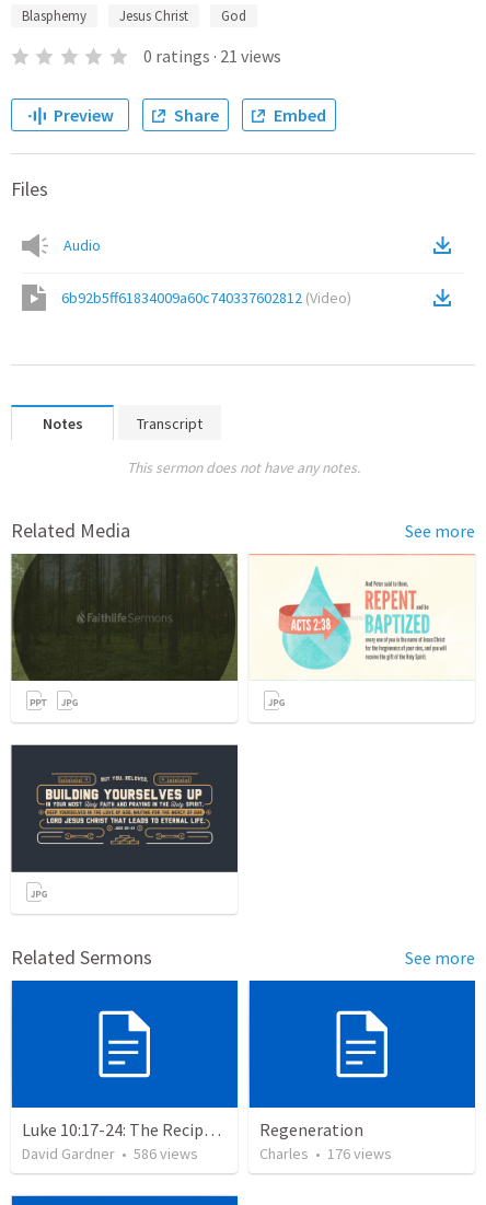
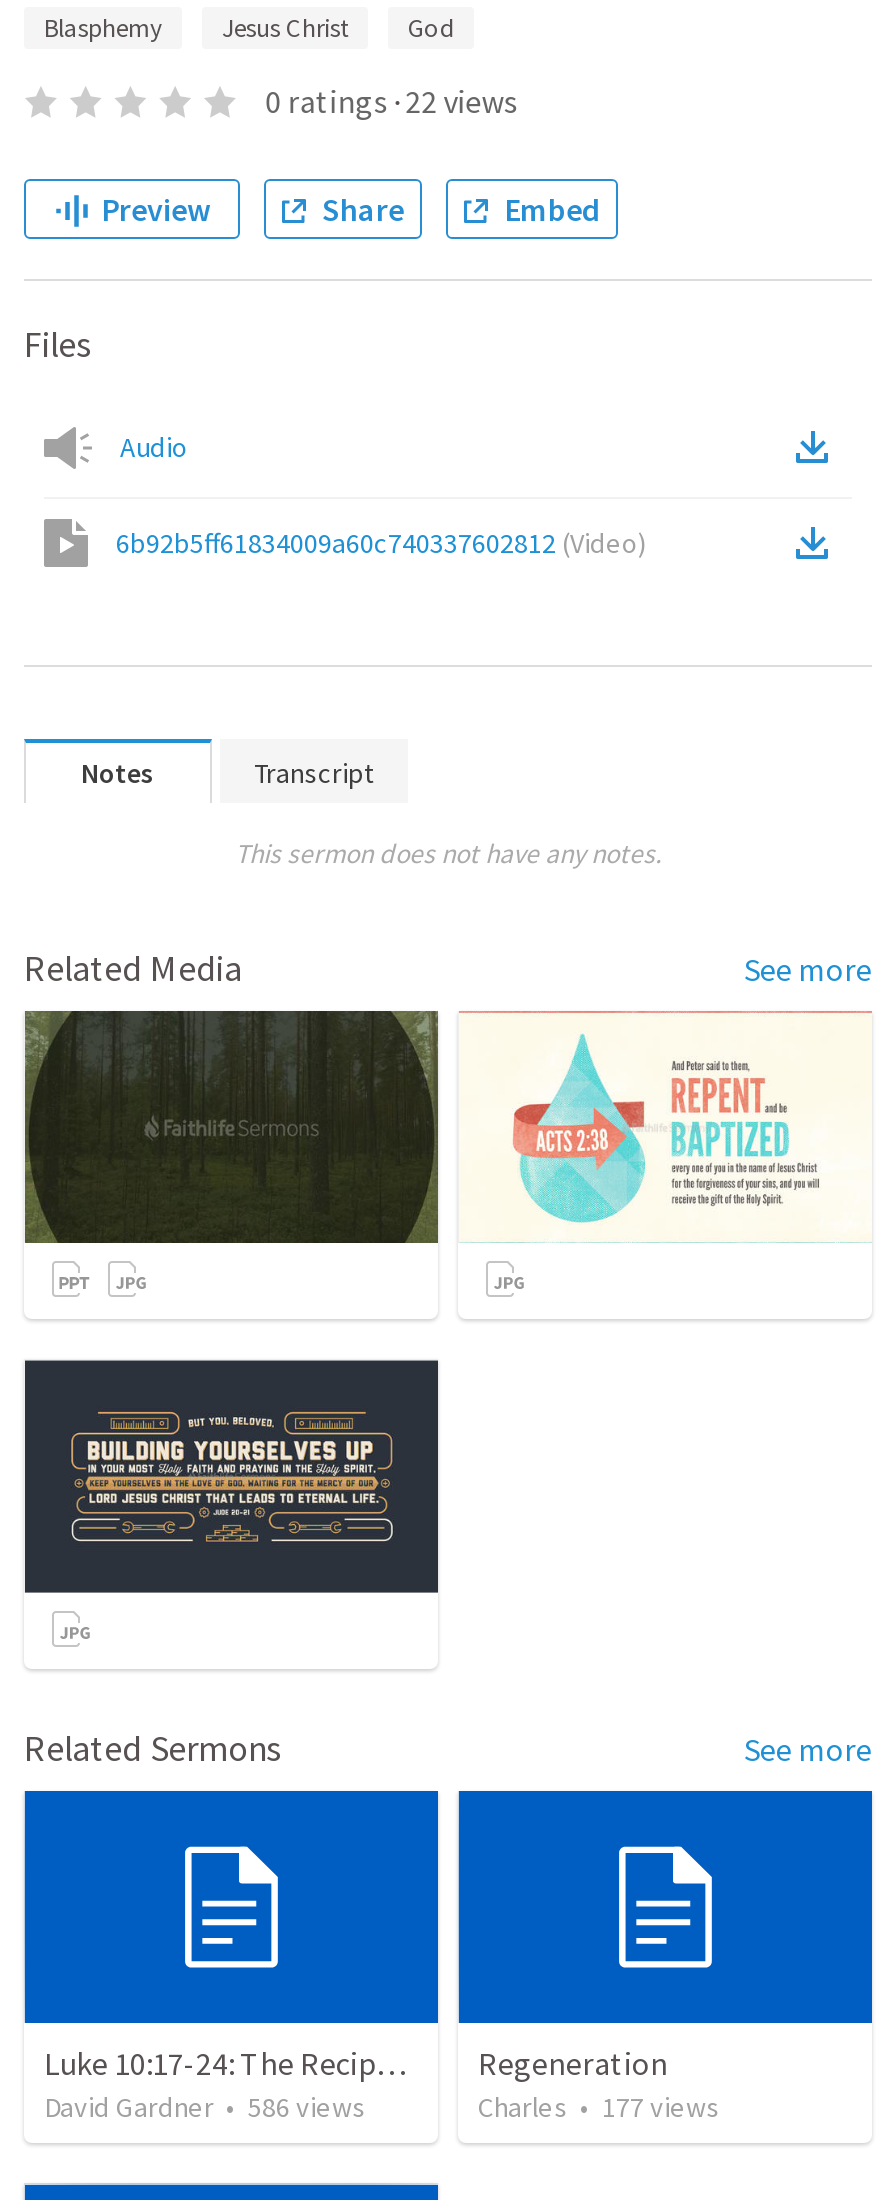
[143,45,281,67] 0 ratings · 21 views -> [265,81,517,121] 0 ratings · 22 views
[259,1144,392,1164] Charles • 176 views -> [478,2090,720,2126] Charles • 177 views

